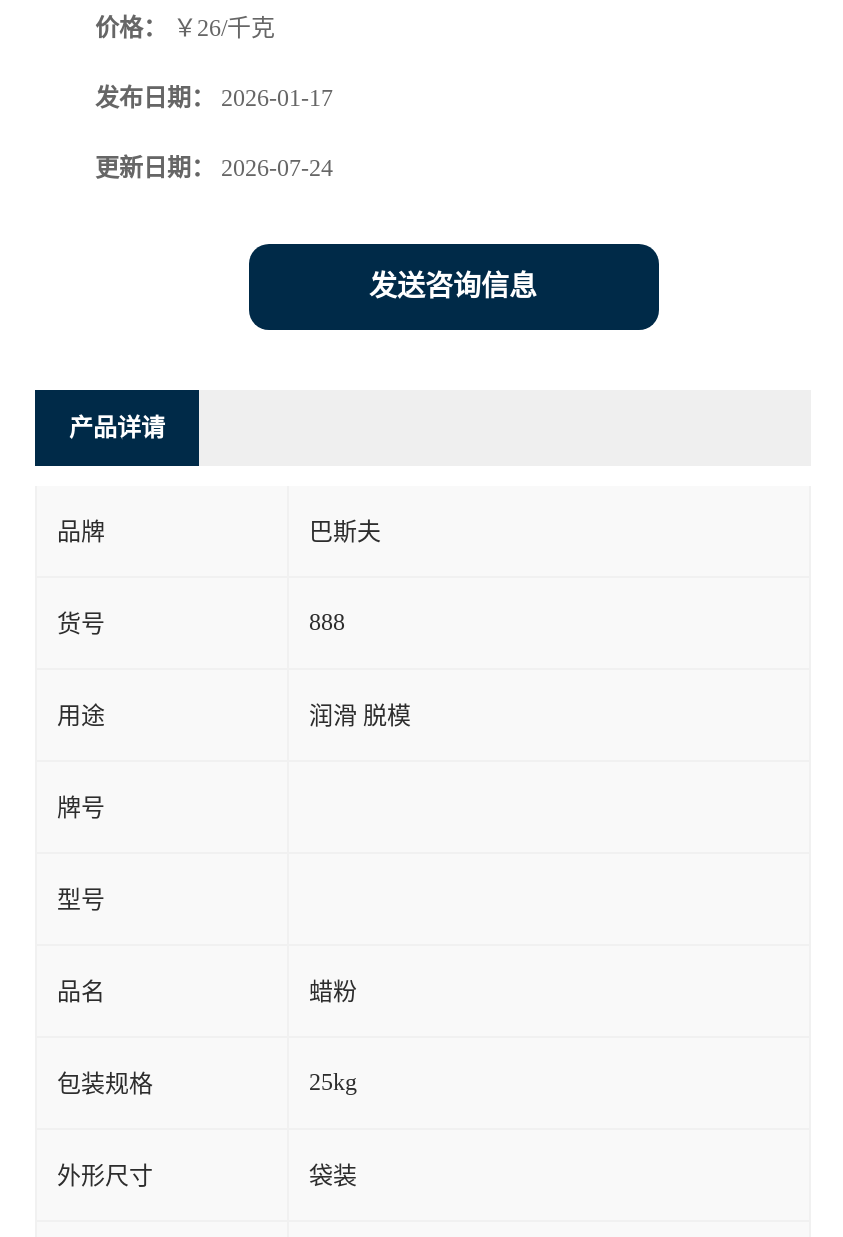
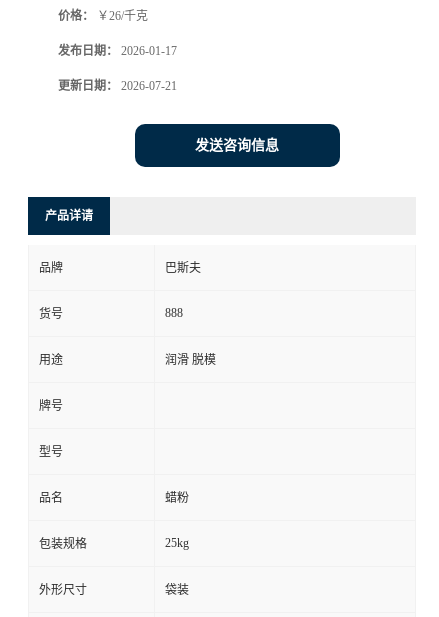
[95,153,333,181] 更新日期：2026-07-24 -> [58,79,177,93] 更新日期：2026-07-21

